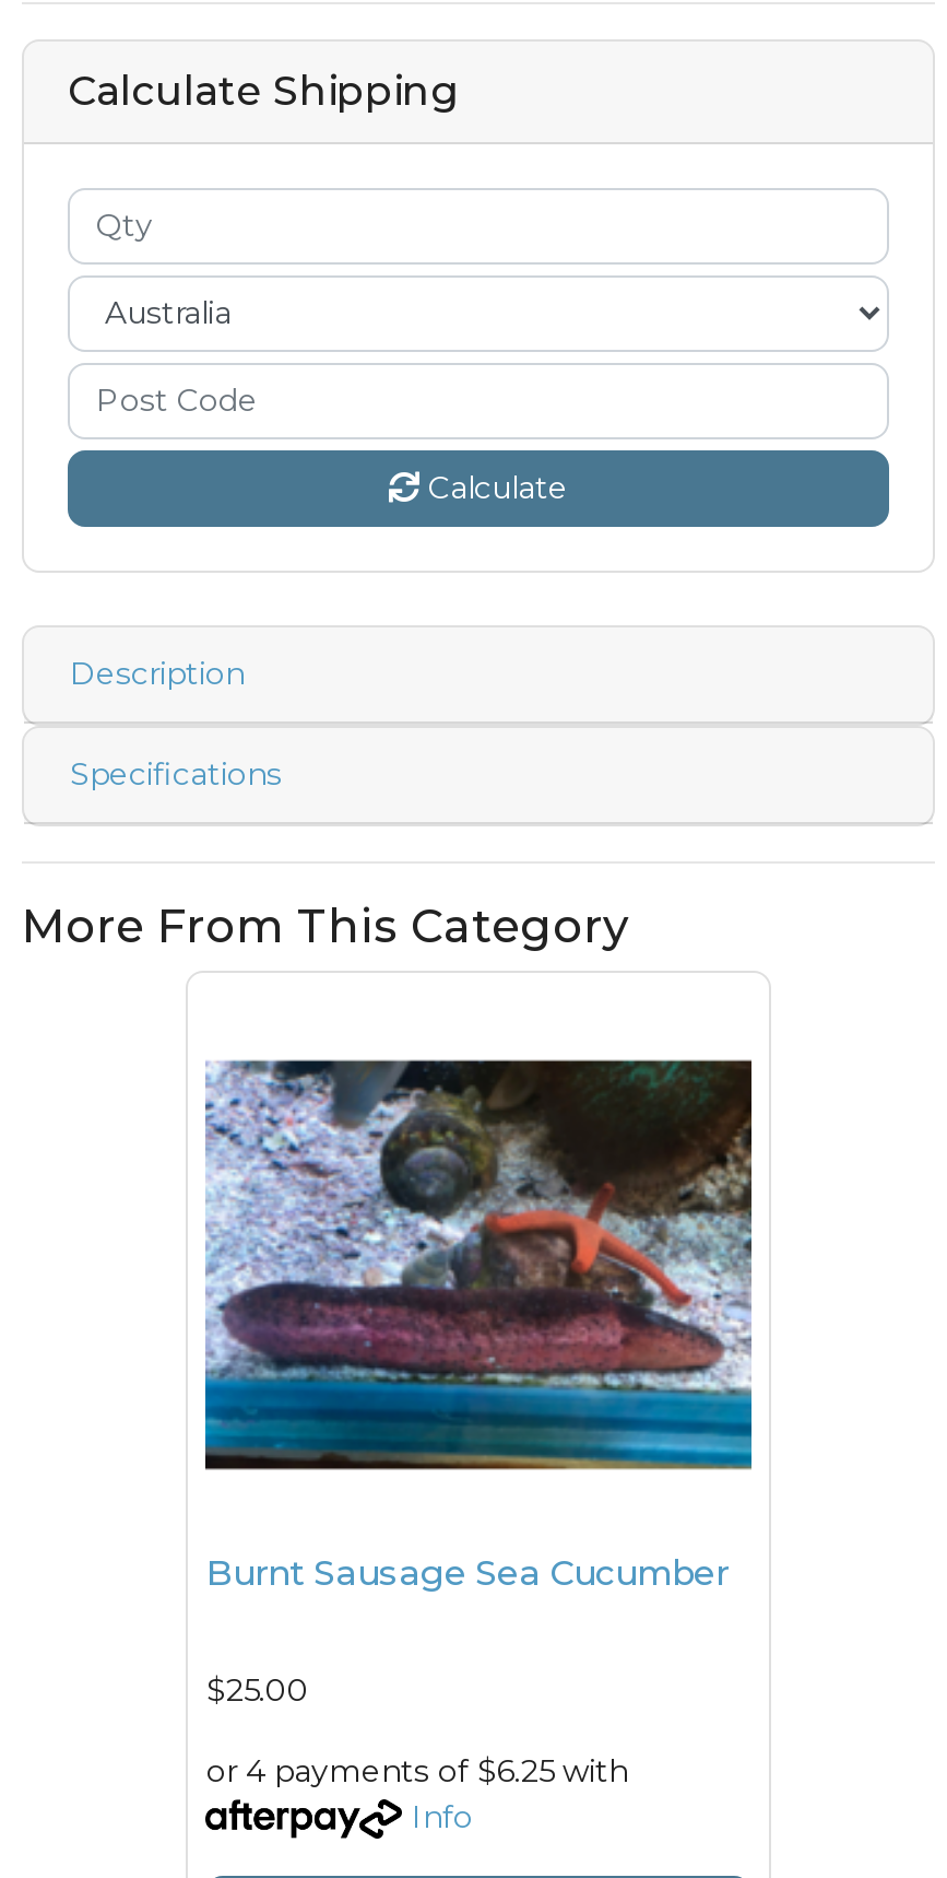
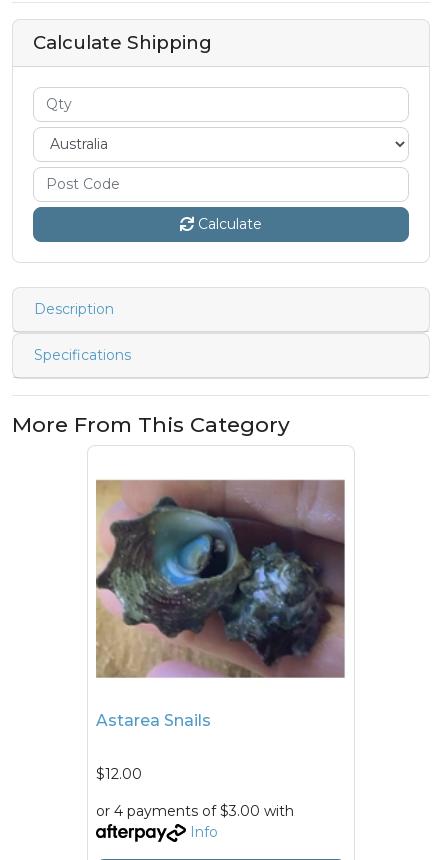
[203,1047,754,1593] [image] | Burnt Sausage Sea Cucumber -> [95,479,346,730] [image] | Astarea Snails
[206,1670,309,1709] $25.00 -> [96,765,142,783] $12.00
[206,1751,628,1790] or 4 payments of $6.25 with -> [96,802,294,820] or 4 payments of $3.00 with

